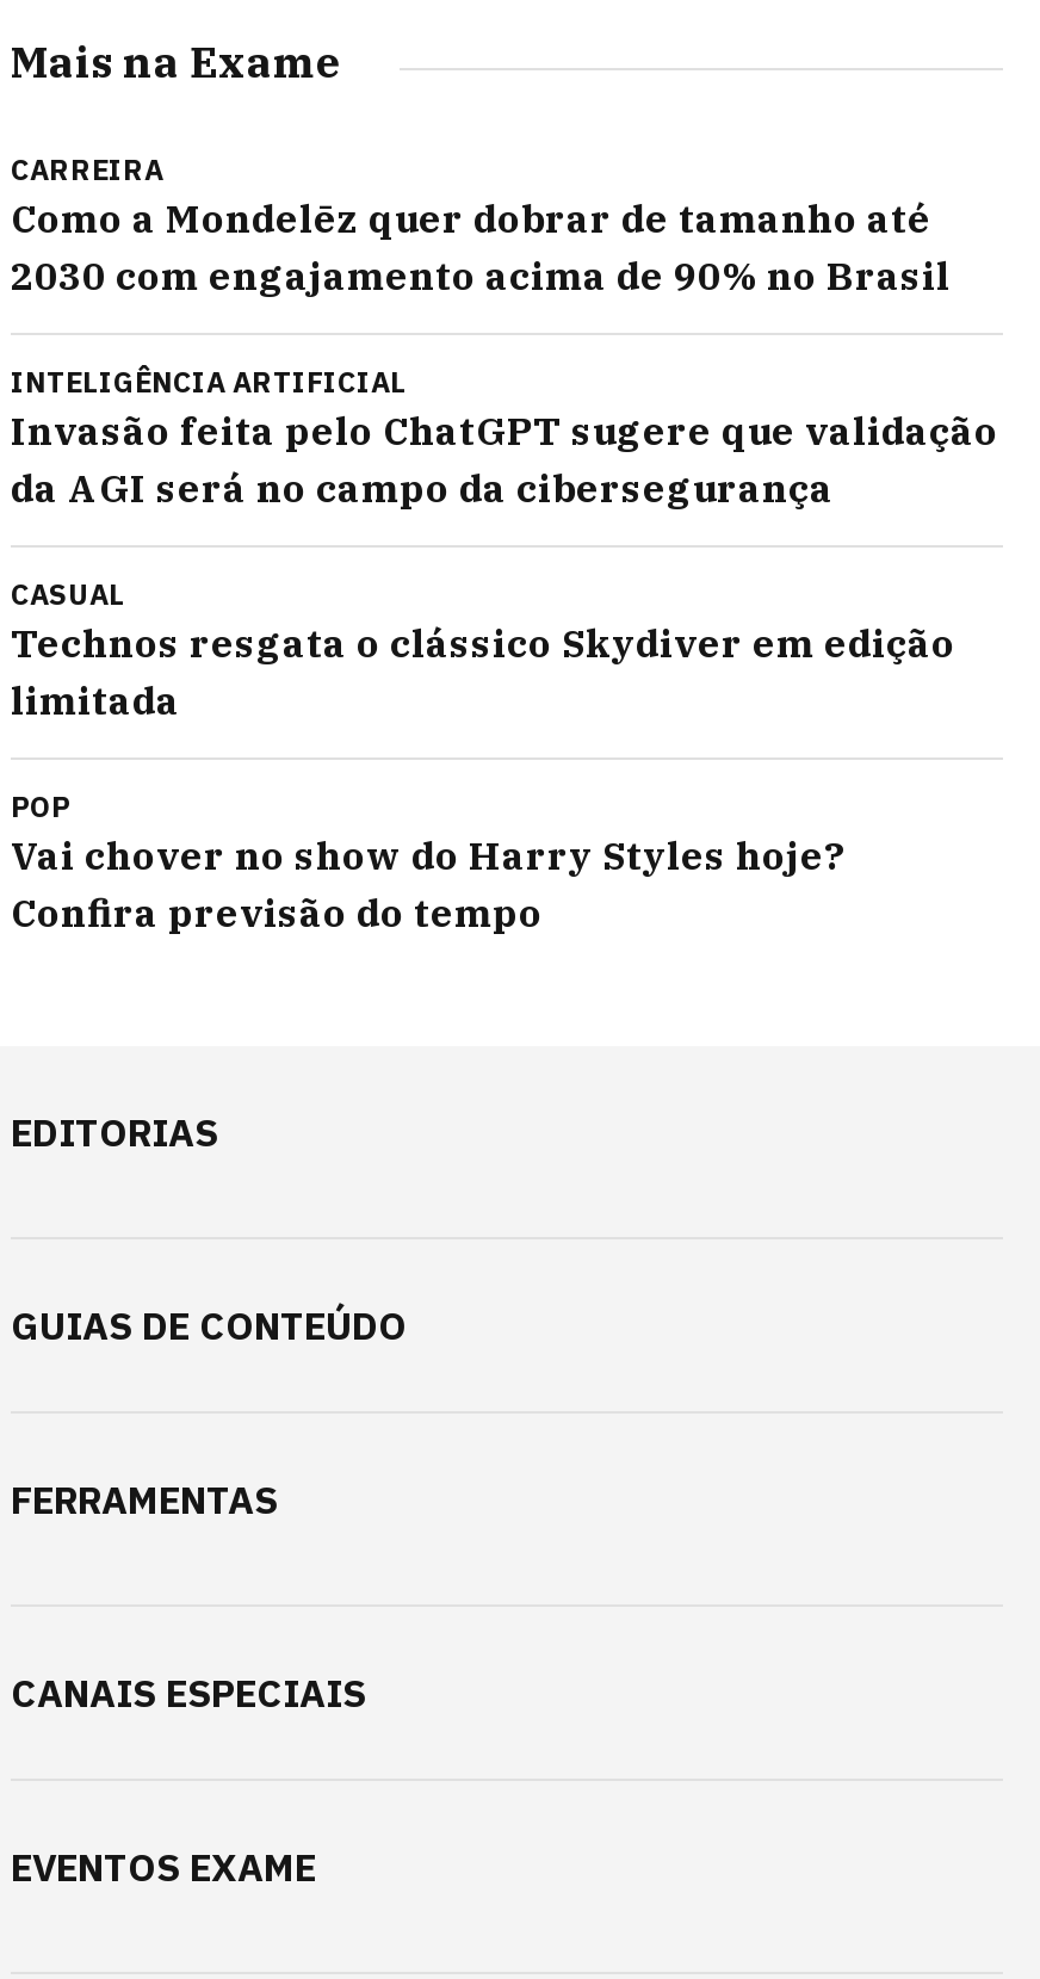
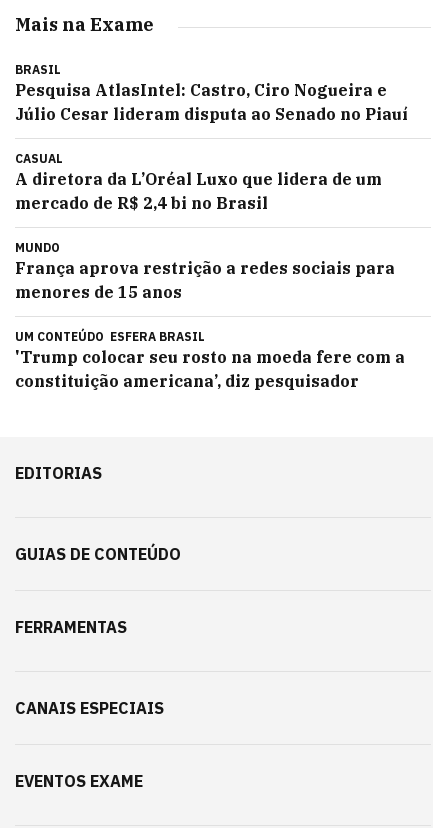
[11,151,998,512] CARREIRA | Como a Mondelēz quer dobrar de tamanho até | 2030 com engajamento acima de 90% no Brasil | INTELIGÊNCIA ARTIFICIAL | Invasão feita pelo ChatGPT sugere que validação | da AGI será no campo da cibersegurança -> [15,62,408,124] BRASIL | Pesquisa AtlasIntel: Castro, Ciro Nogueira e | Júlio Cesar lideram disputa ao Senado no Piauí
moved [11,576,125,612] -> [15,151,63,166]: CASUAL
[11,619,955,936] Technos resgata o clássico Skydiver em edição | limitada | POP | Vai chover no show do Harry Styles hoje? | Confira previsão do tempo -> [15,169,405,391] A diretora da L’Oréal Luxo que lidera de um | mercado de R$ 2,4 bi no Brasil | MUNDO | França aprova restrição a redes sociais para | menores de 15 anos | UM CONTEÚDO ESFERA BRASIL | 'Trump colocar seu rosto na moeda fere com a | constituição americana’, diz pesquisador

